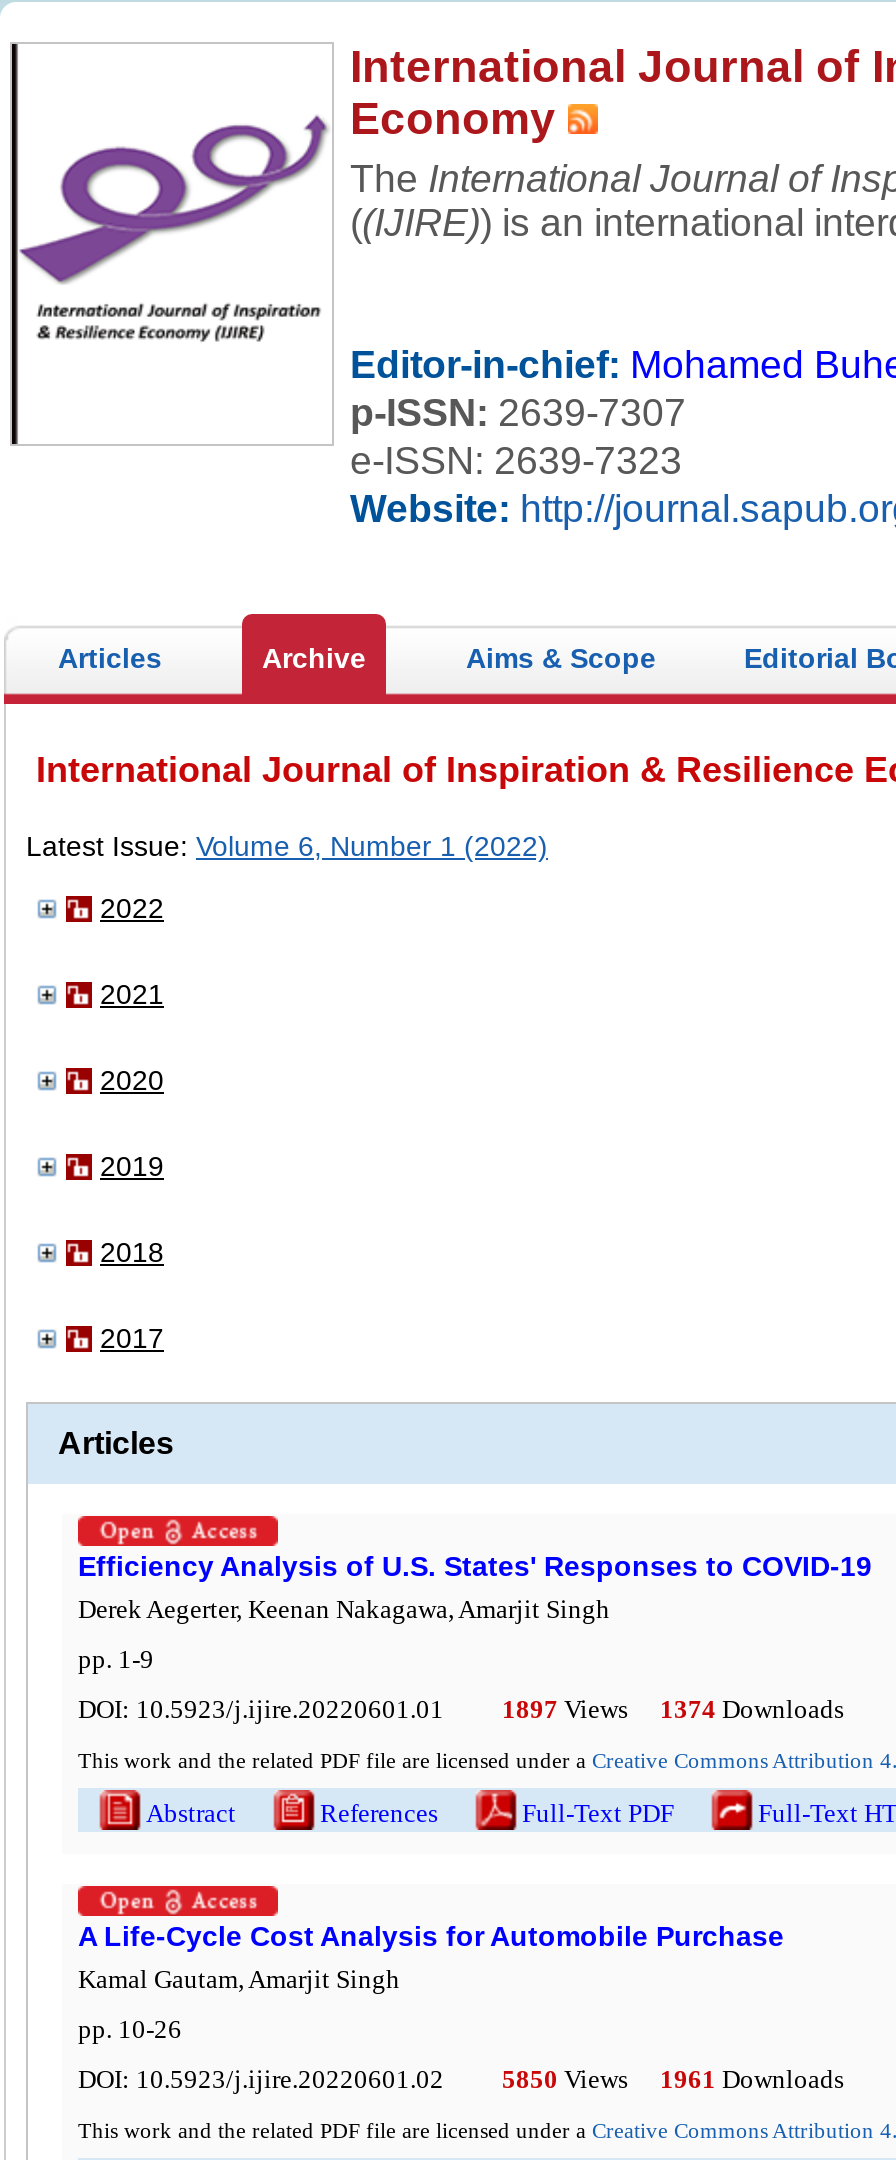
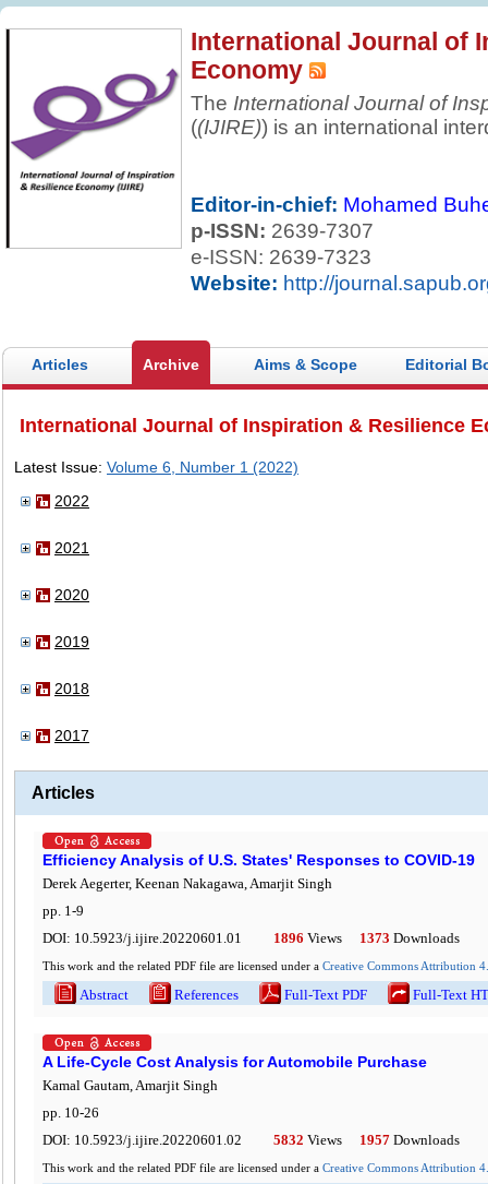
[502,1694,844,1724] 1897 Views 1374 Downloads -> [273,930,460,946] 1896 Views 1373 Downloads
[502,2064,844,2094] 5850 Views 1961 Downloads -> [273,1132,460,1148] 5832 Views 1957 Downloads

